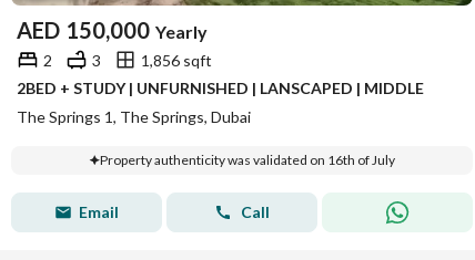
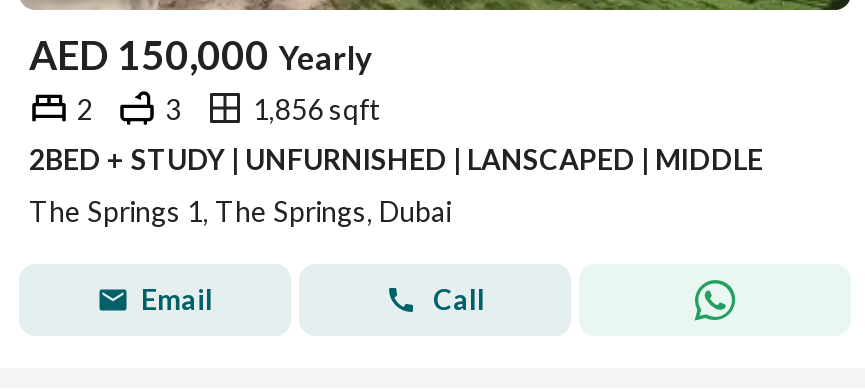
[100,152,395,168] Property authenticity was validated on 16th of July -> none

